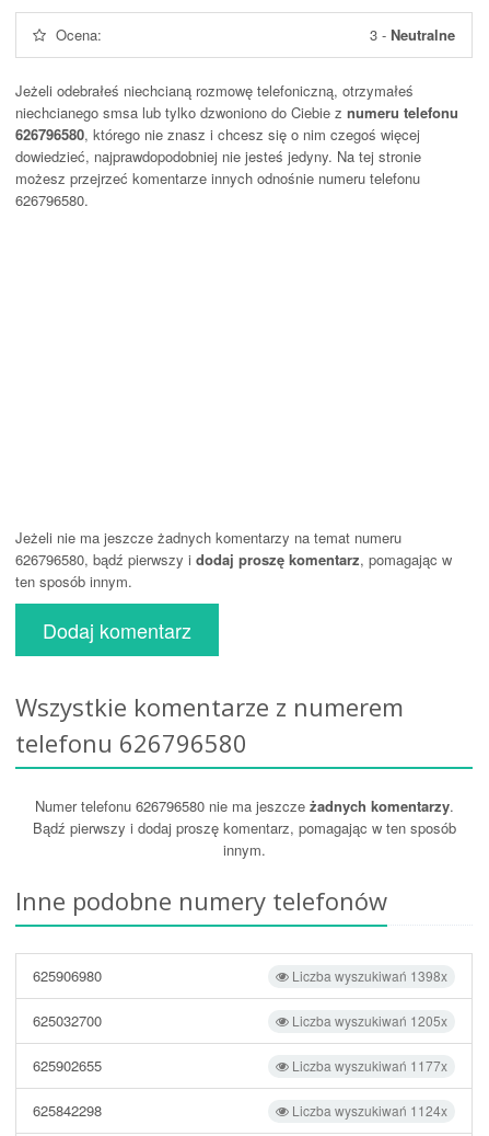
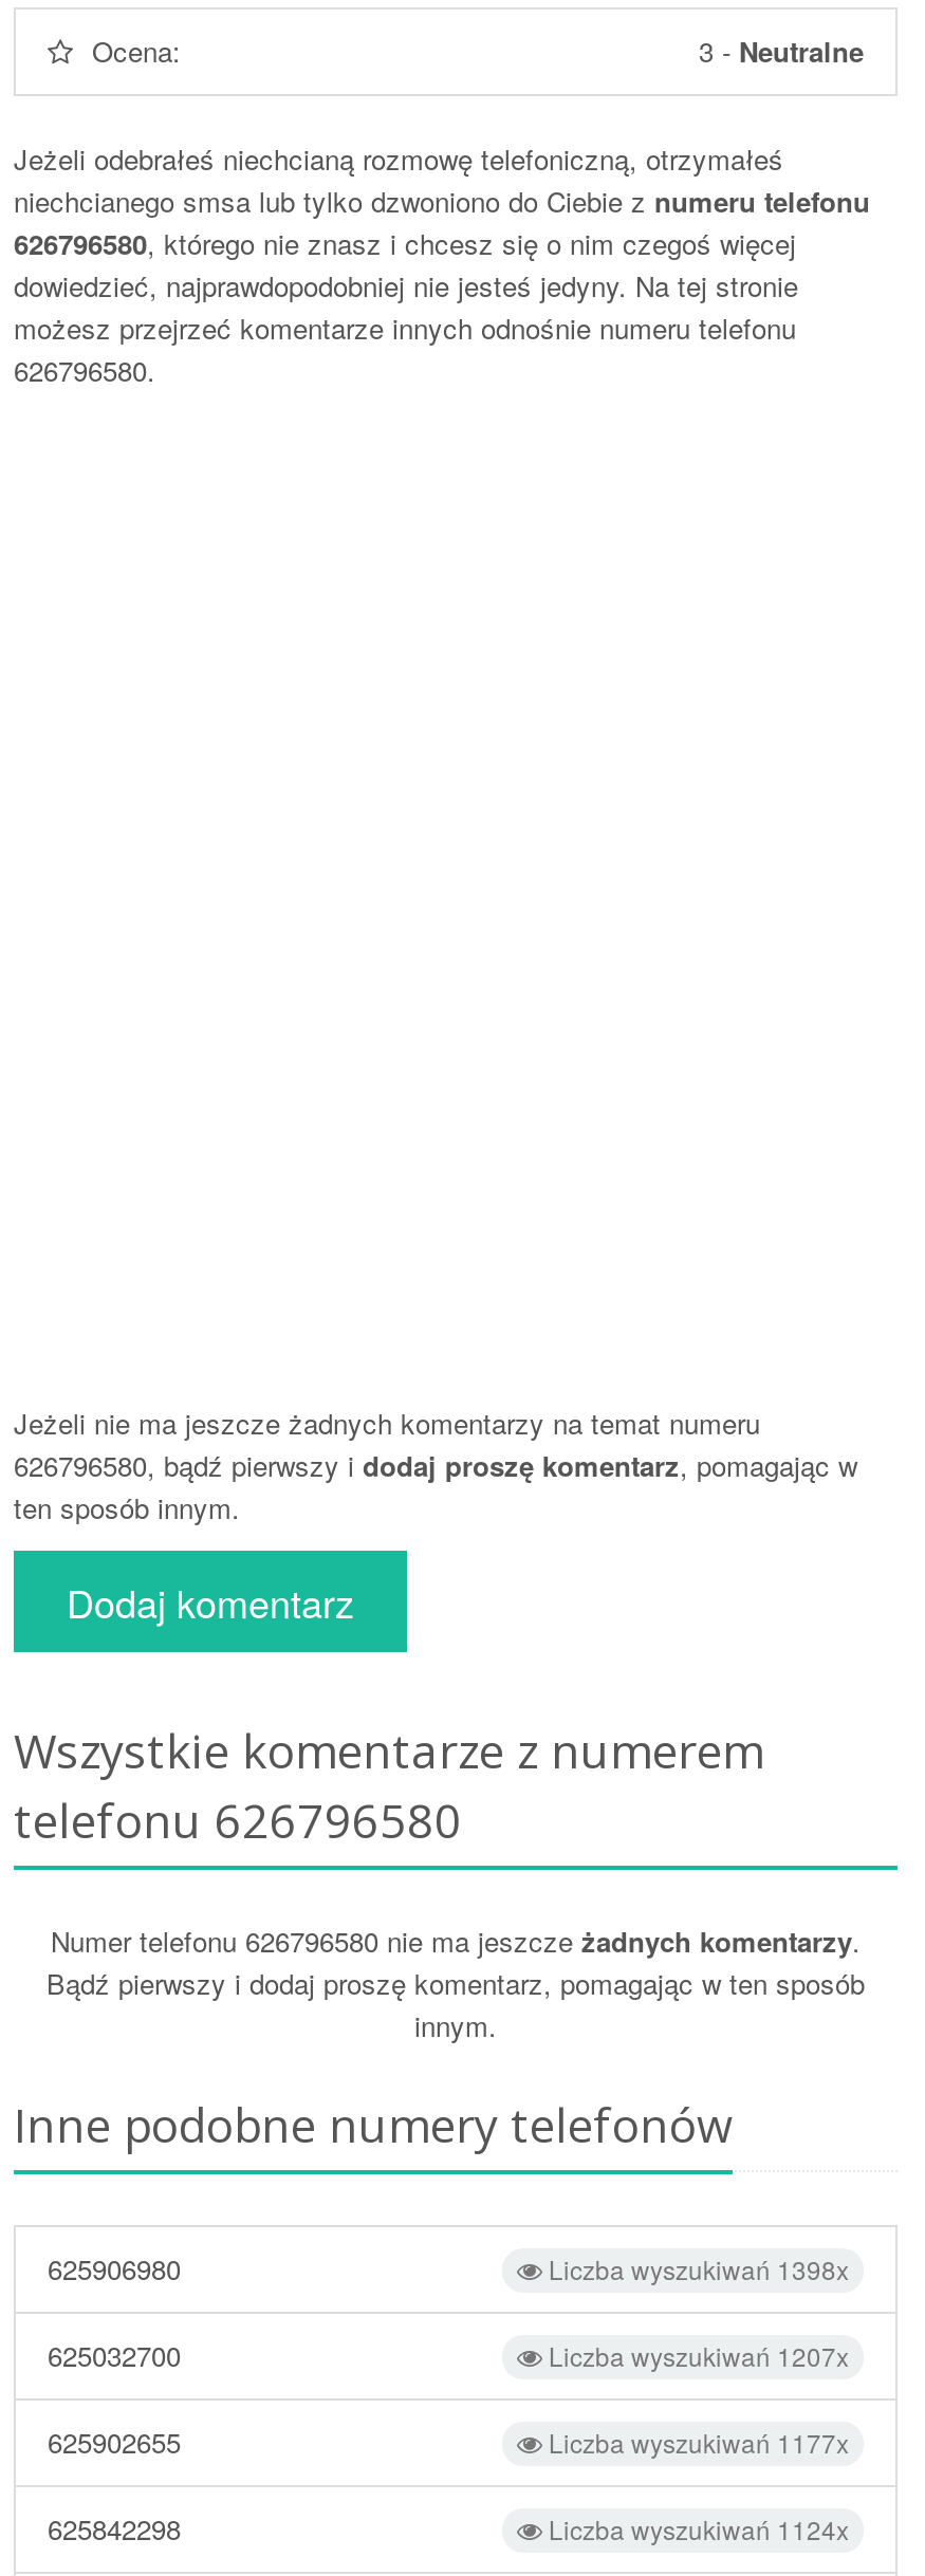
[289,1011,447,1030] Liczba wyszukiwań 1205x -> [542,2337,849,2373] Liczba wyszukiwań 1207x

